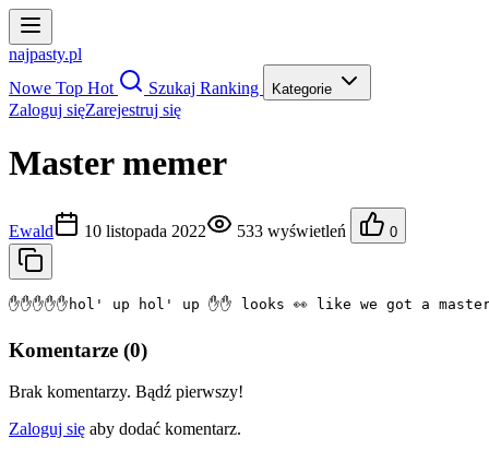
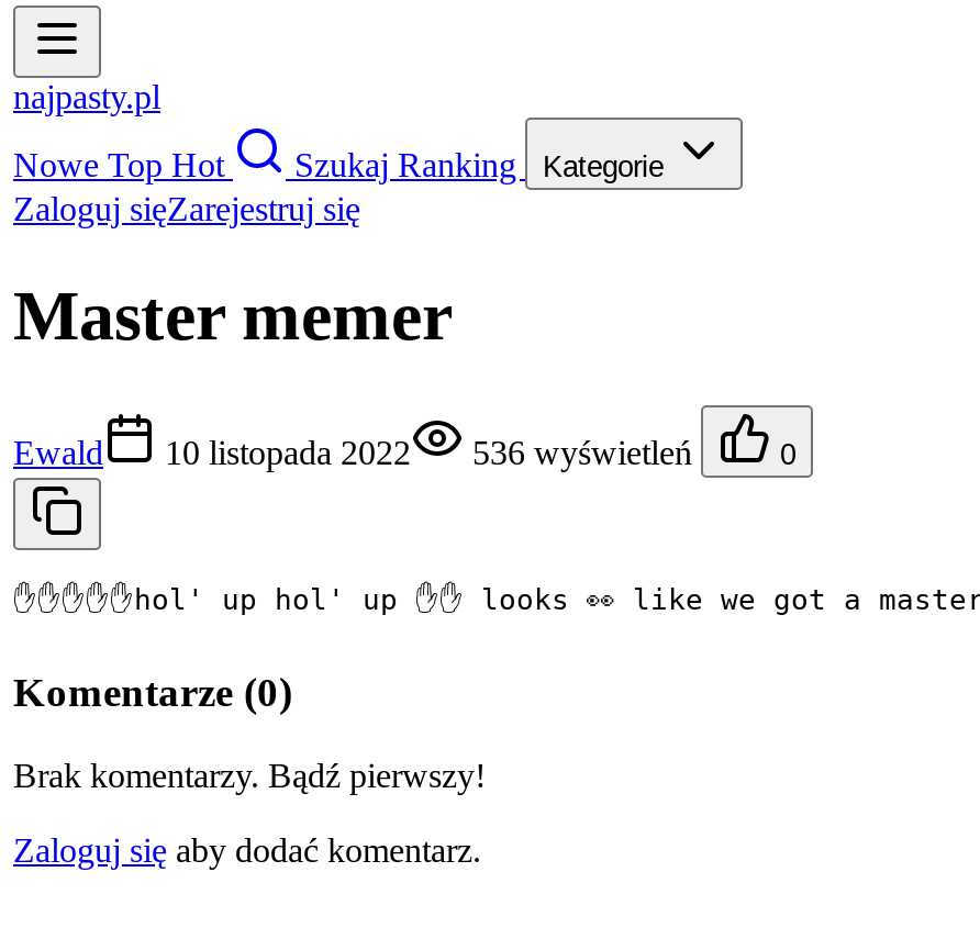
[9,222,350,240] Ewald 10 listopada 2022 533 wyświetleń -> [13,434,701,471] Ewald 10 listopada 2022 536 wyświetleń

